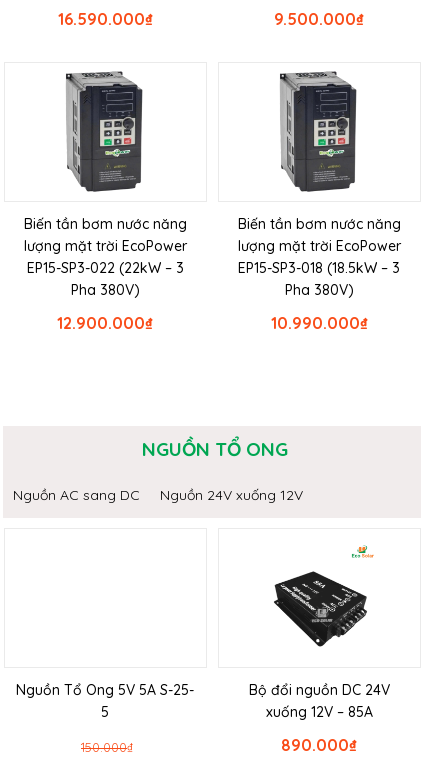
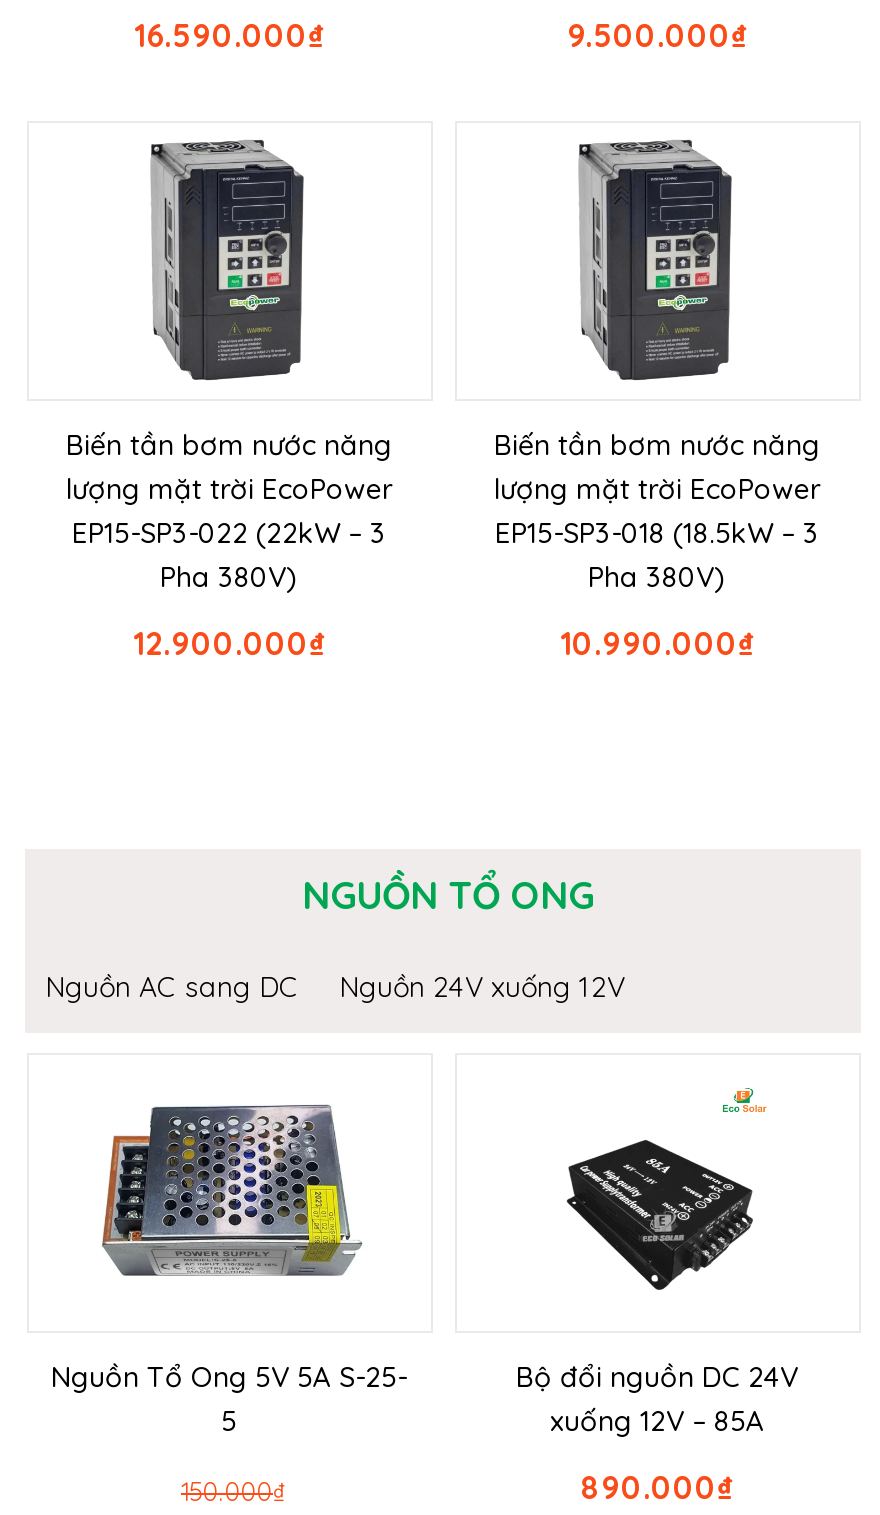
none -> [101,1103,363,1277] [image]

